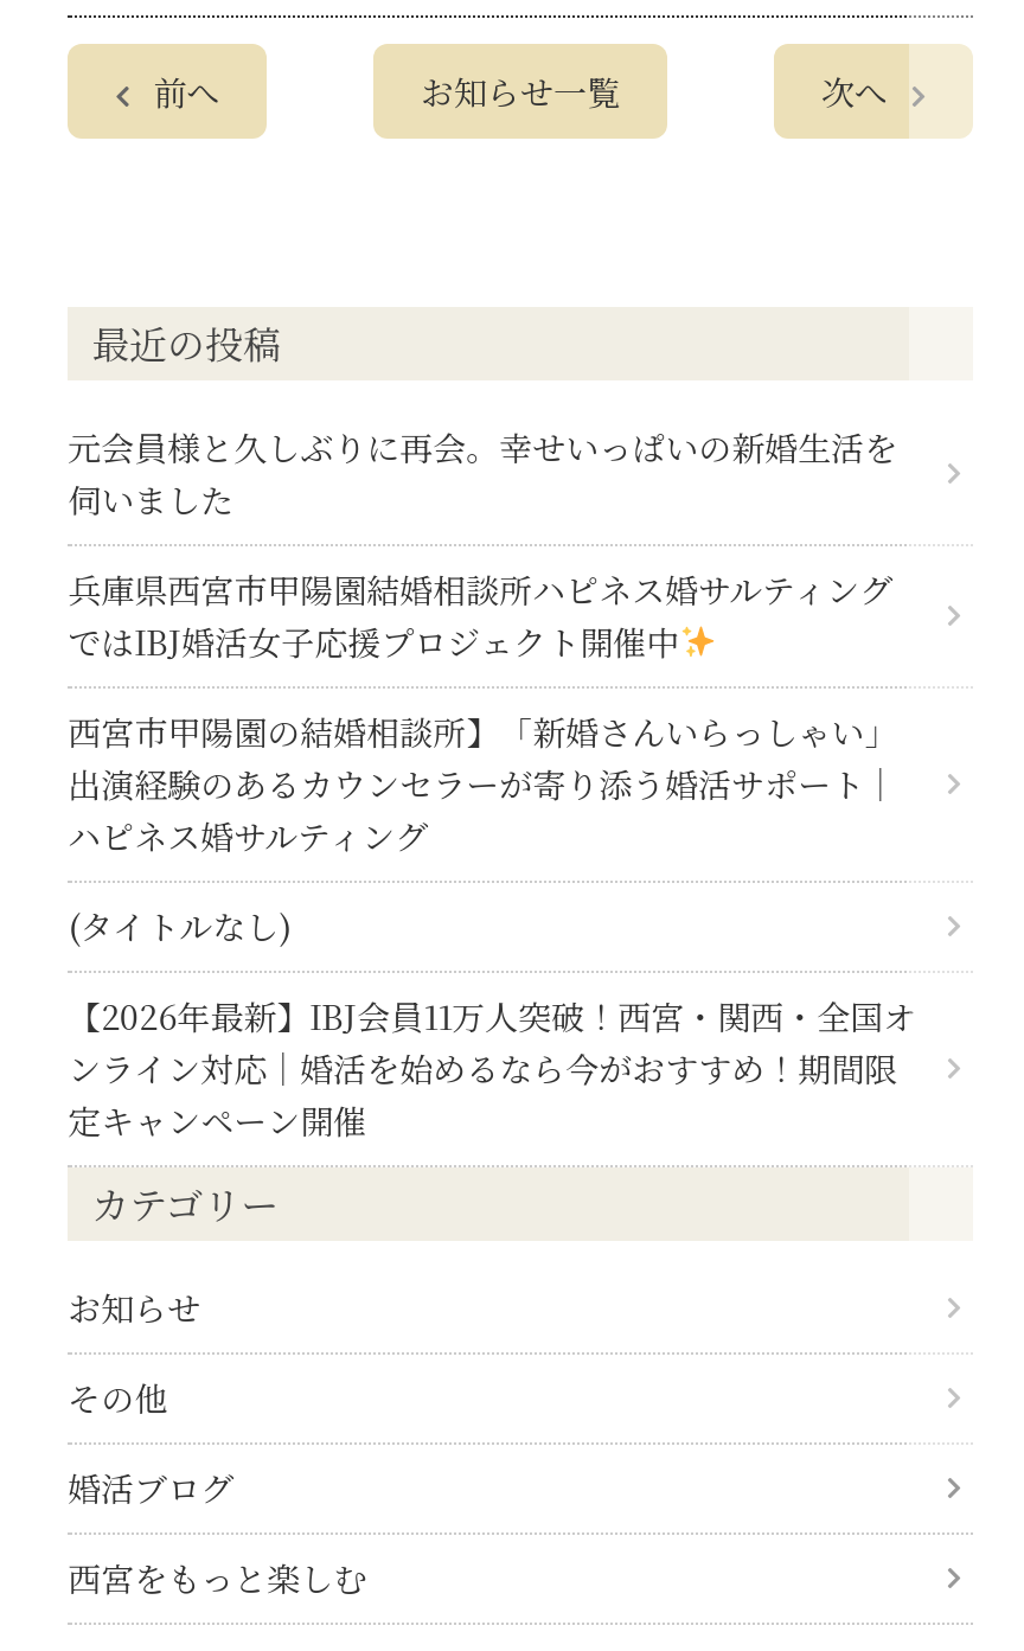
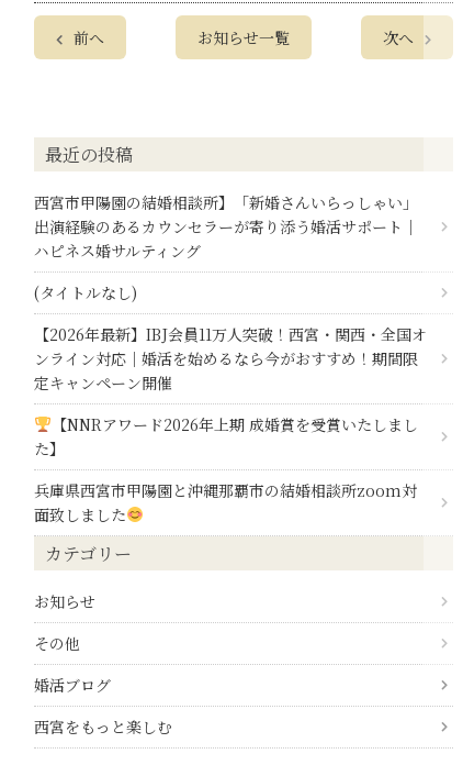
[68,422,898,664] 元会員様と久しぶりに再会。幸せいっぱいの新婚生活を | 伺いました | 兵庫県西宮市甲陽園結婚相談所ハピネス婚サルティング | ではIBJ婚活女子応援プロジェクト開催中 -> none
moved [68,706,917,1143] -> [34,191,427,393]: 西宮市甲陽園の結婚相談所】「新婚さんいらっしゃい」 | 出演経験のあるカウンセラーが寄り添う婚活サポート｜ | ハピネス婚サルティング | (タイトルなし) | 【2026年最新】IBJ会員11万人突破！西宮・関西・全国オ | ンライン対応｜婚活を始めるなら今がおすすめ！期間限 | 定キャンペーン開催
none -> [34,413,418,525] 【NNRアワード2026年上期 成婚賞を受賞いたしまし | た】 | 兵庫県西宮市甲陽園と沖縄那覇市の結婚相談所zoom対 | 面致しました

